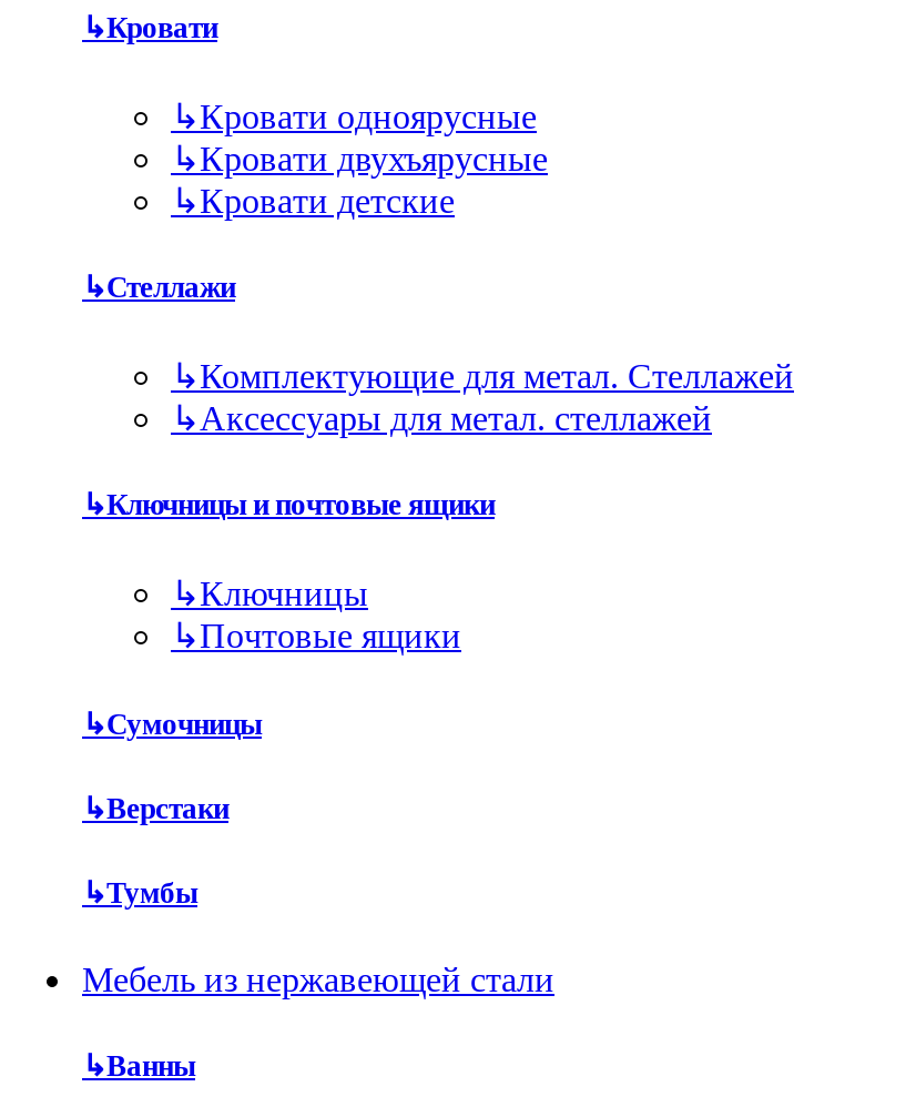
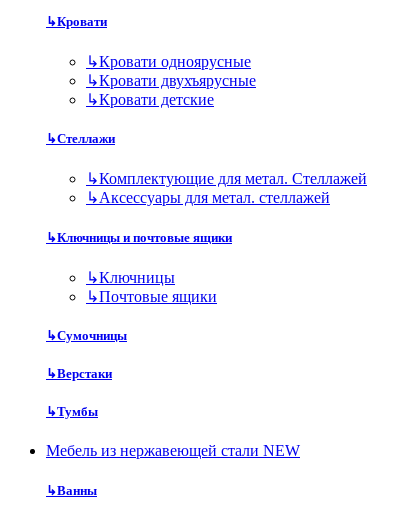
[82,960,554,998] Мебель из нержавеющей стали -> [46,442,300,459] Мебель из нержавеющей стали NEW

